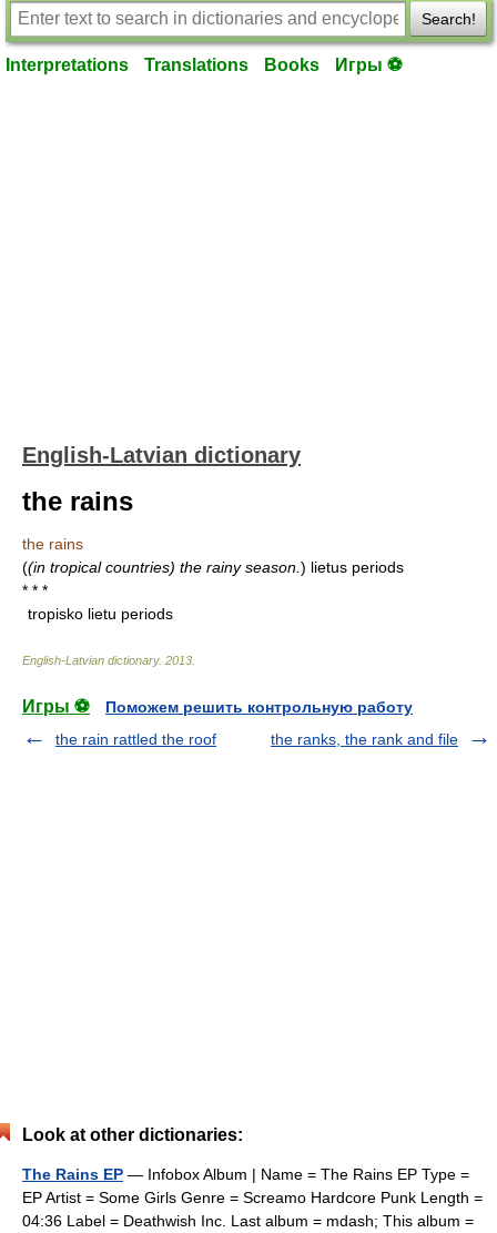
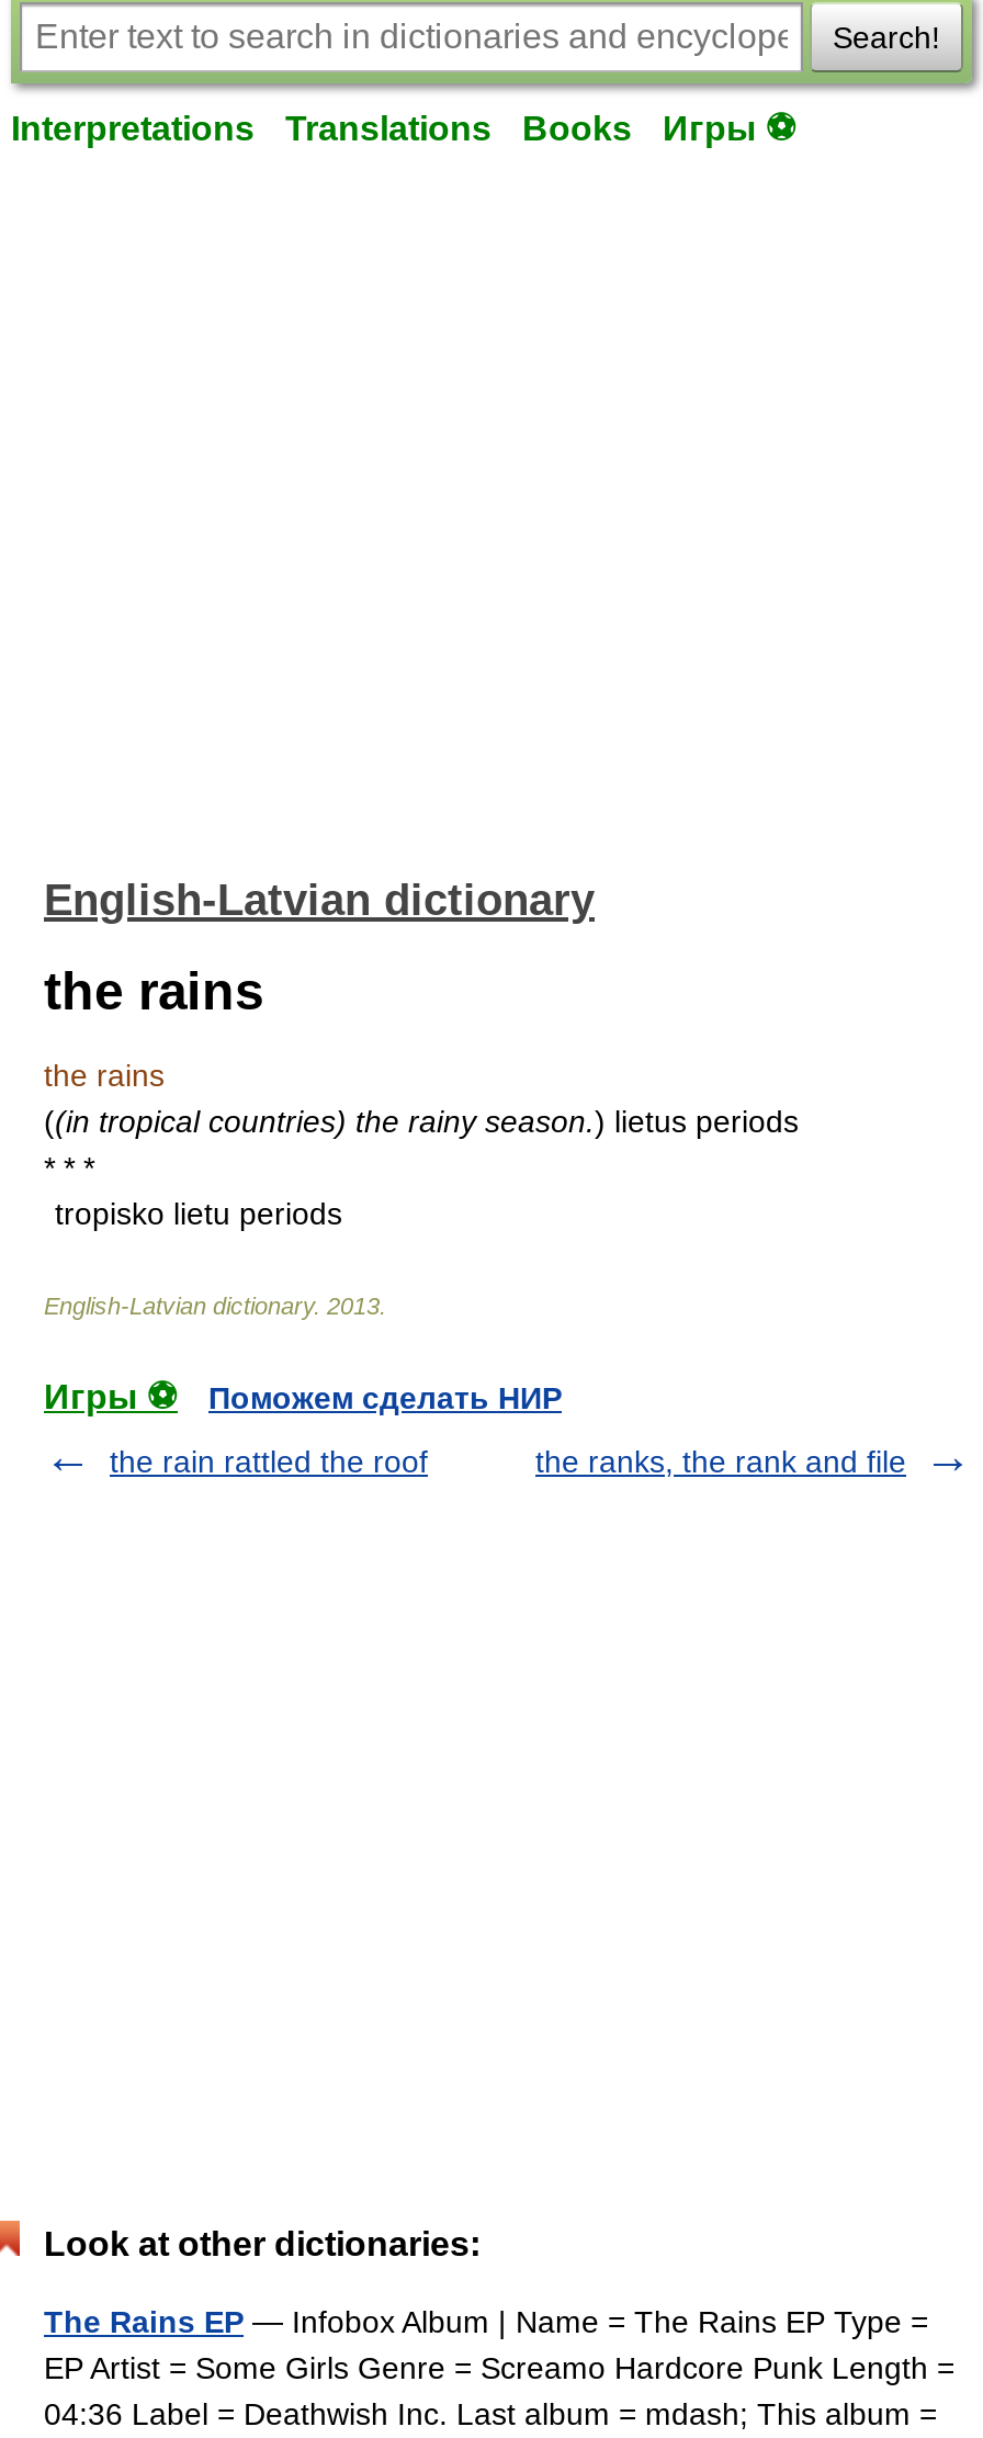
[105,698,413,716] Поможем решить контрольную работу -> [208,1380,562,1415] Поможем сделать НИР

